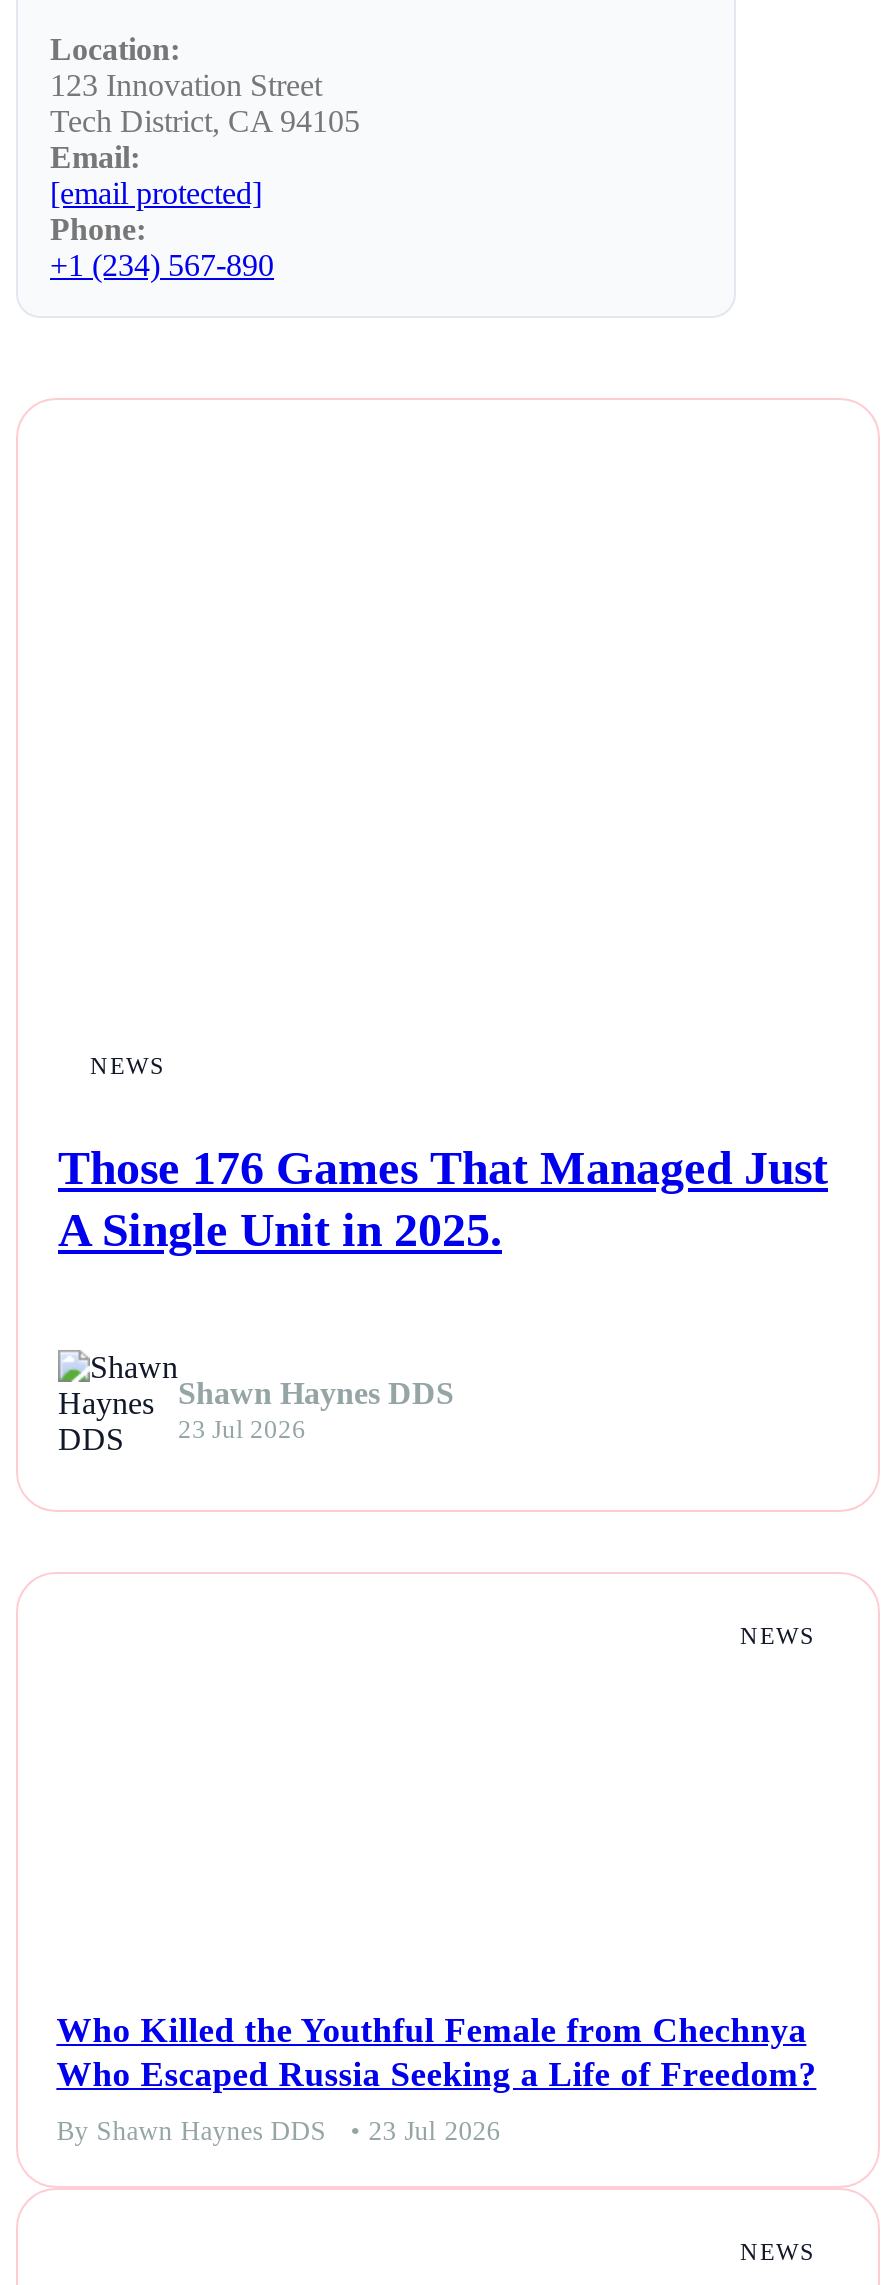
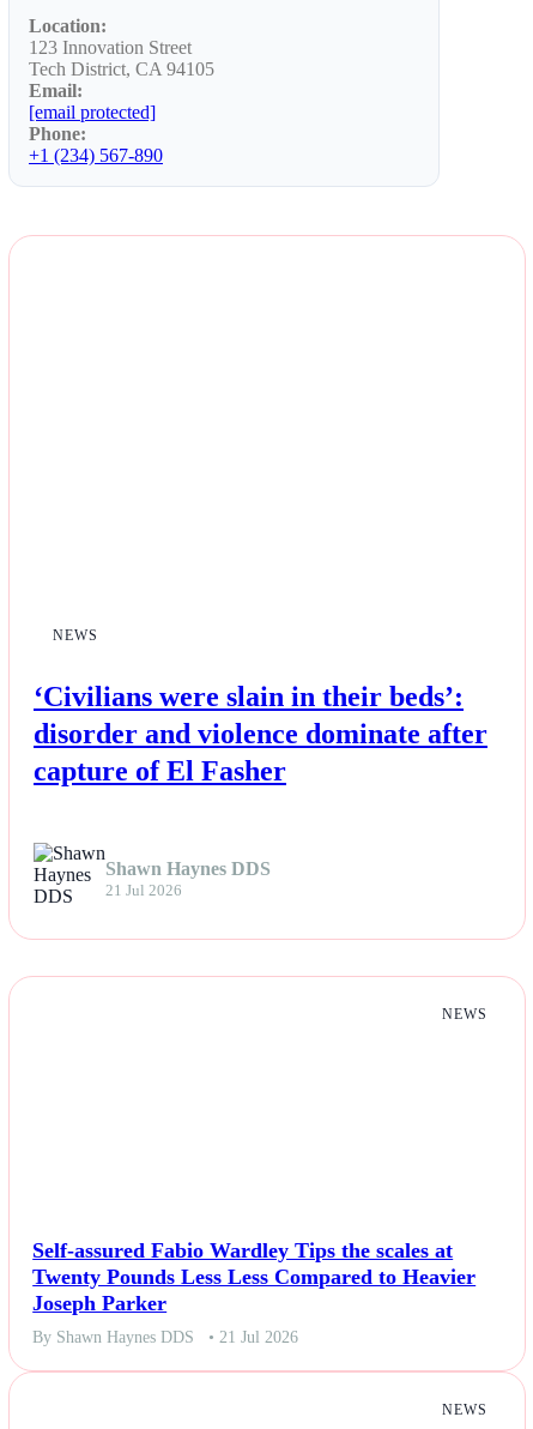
[58,1142,828,1256] Those 176 Games That Managed Just | A Single Unit in 2025. -> [34,681,487,786] ‘Civilians were slain in their beds’: | disorder and violence dominate after | capture of El Fasher
[178,1415,306,1443] 23 Jul 2026 -> [105,882,182,899] 21 Jul 2026
[56,2010,816,2094] Who Killed the Youthful Female from Chechnya | Who Escaped Russia Seeking a Life of Freedom? -> [33,1238,476,1315] Self-assured Fabio Wardley Tips the scales at | Twenty Pounds Less Less Compared to Heavier | Joseph Parker
[56,2116,500,2146] By Shawn Haynes DDS • 23 Jul 2026 -> [33,1328,298,1346] By Shawn Haynes DDS • 21 Jul 2026

